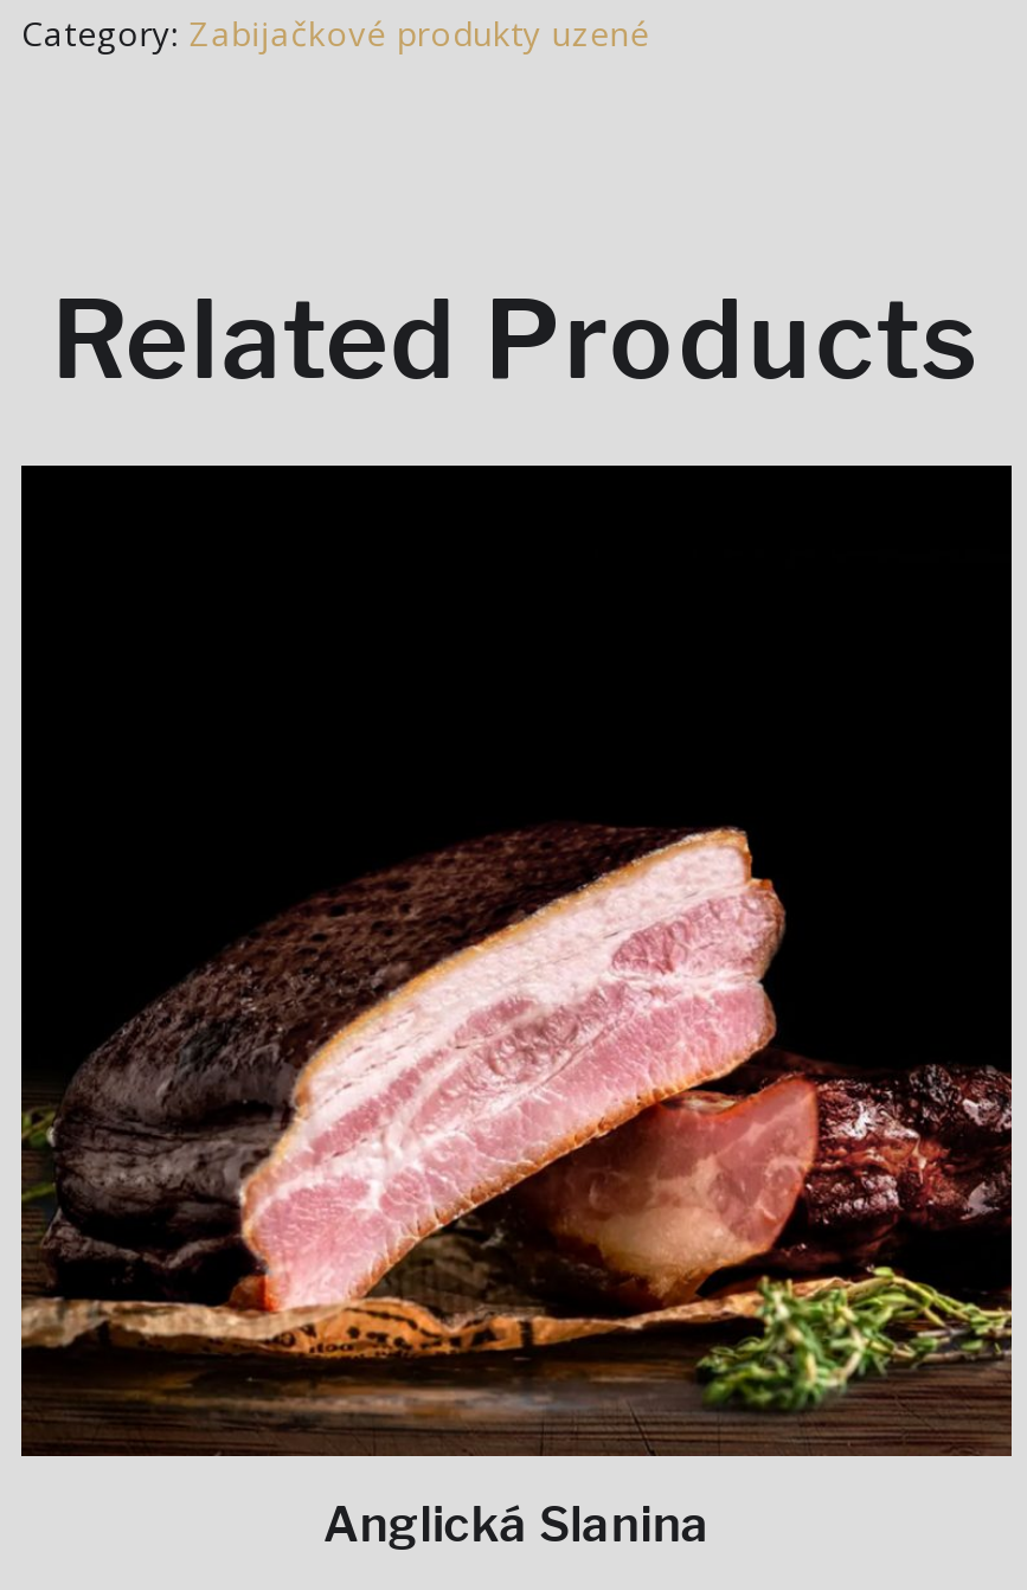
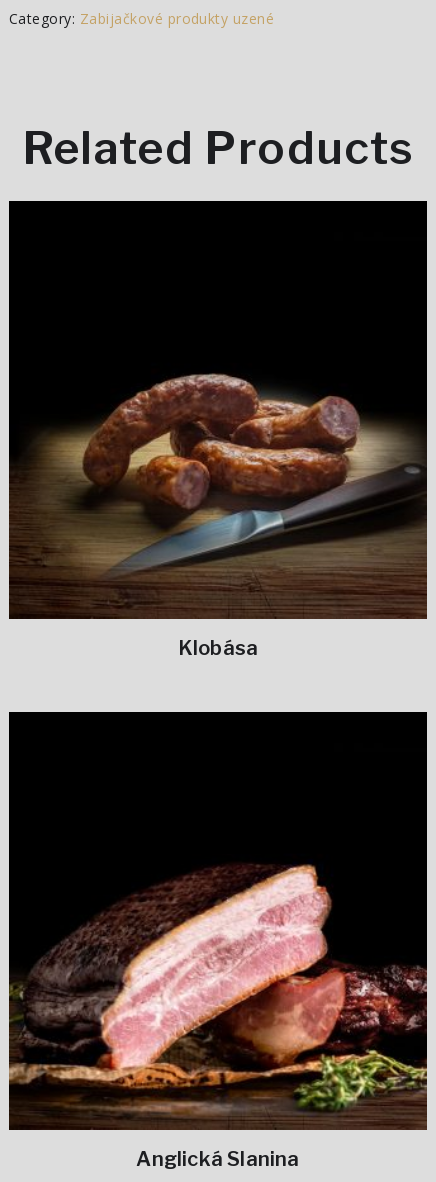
none -> [9,353,427,660] [image] | Klobása

